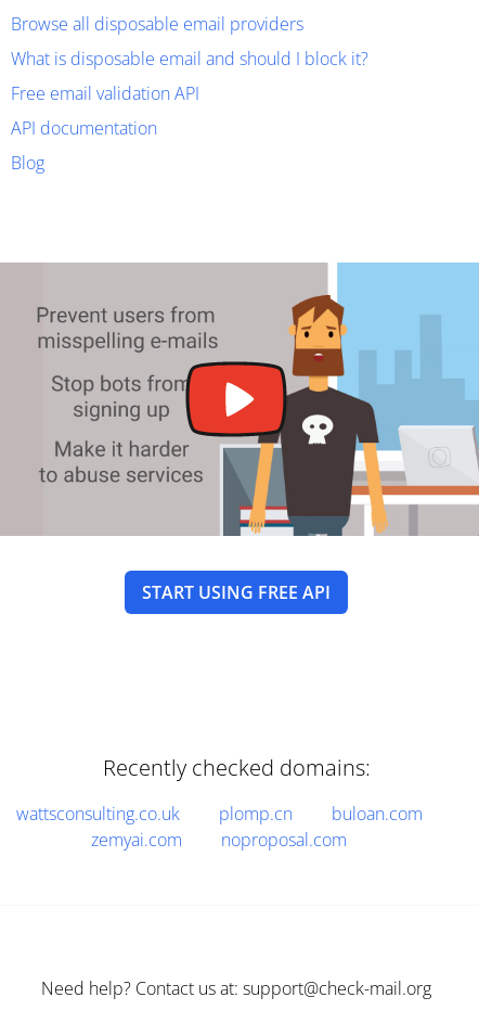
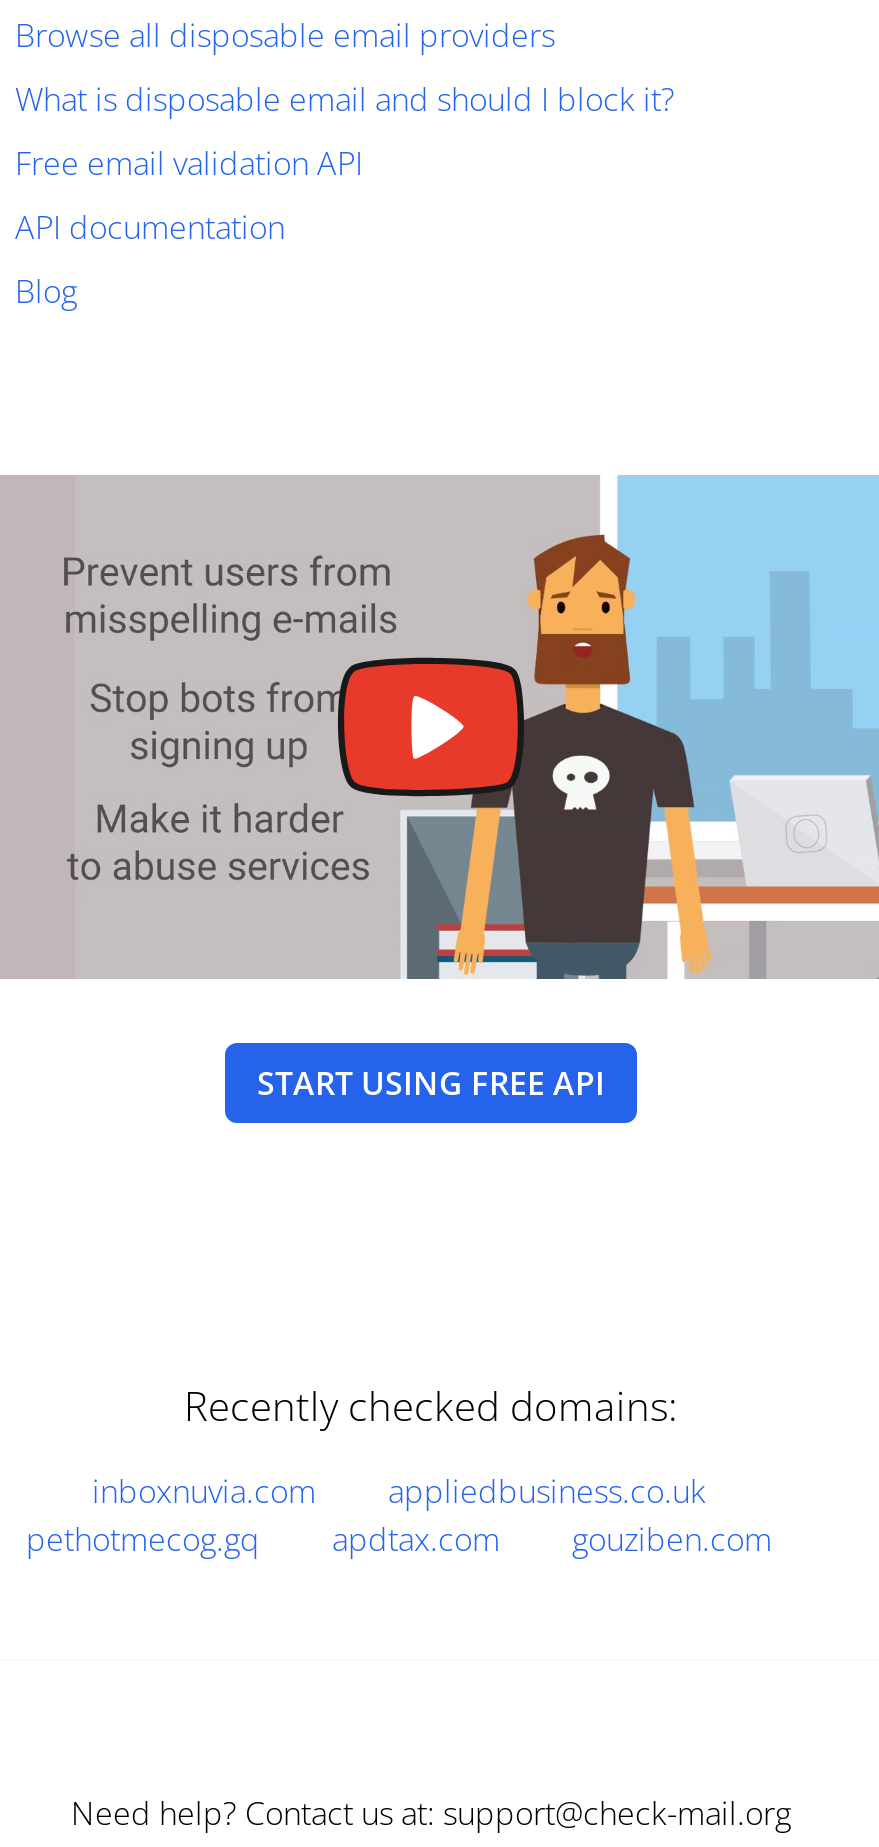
[16,802,422,852] wattsconsulting.co.uk | plomp.cn | buloan.com | zemyai.com | noproposal.com -> [26,1469,772,1561] inboxnuvia.com | appliedbusiness.co.uk | pethotmecog.gq | apdtax.com | gouziben.com

